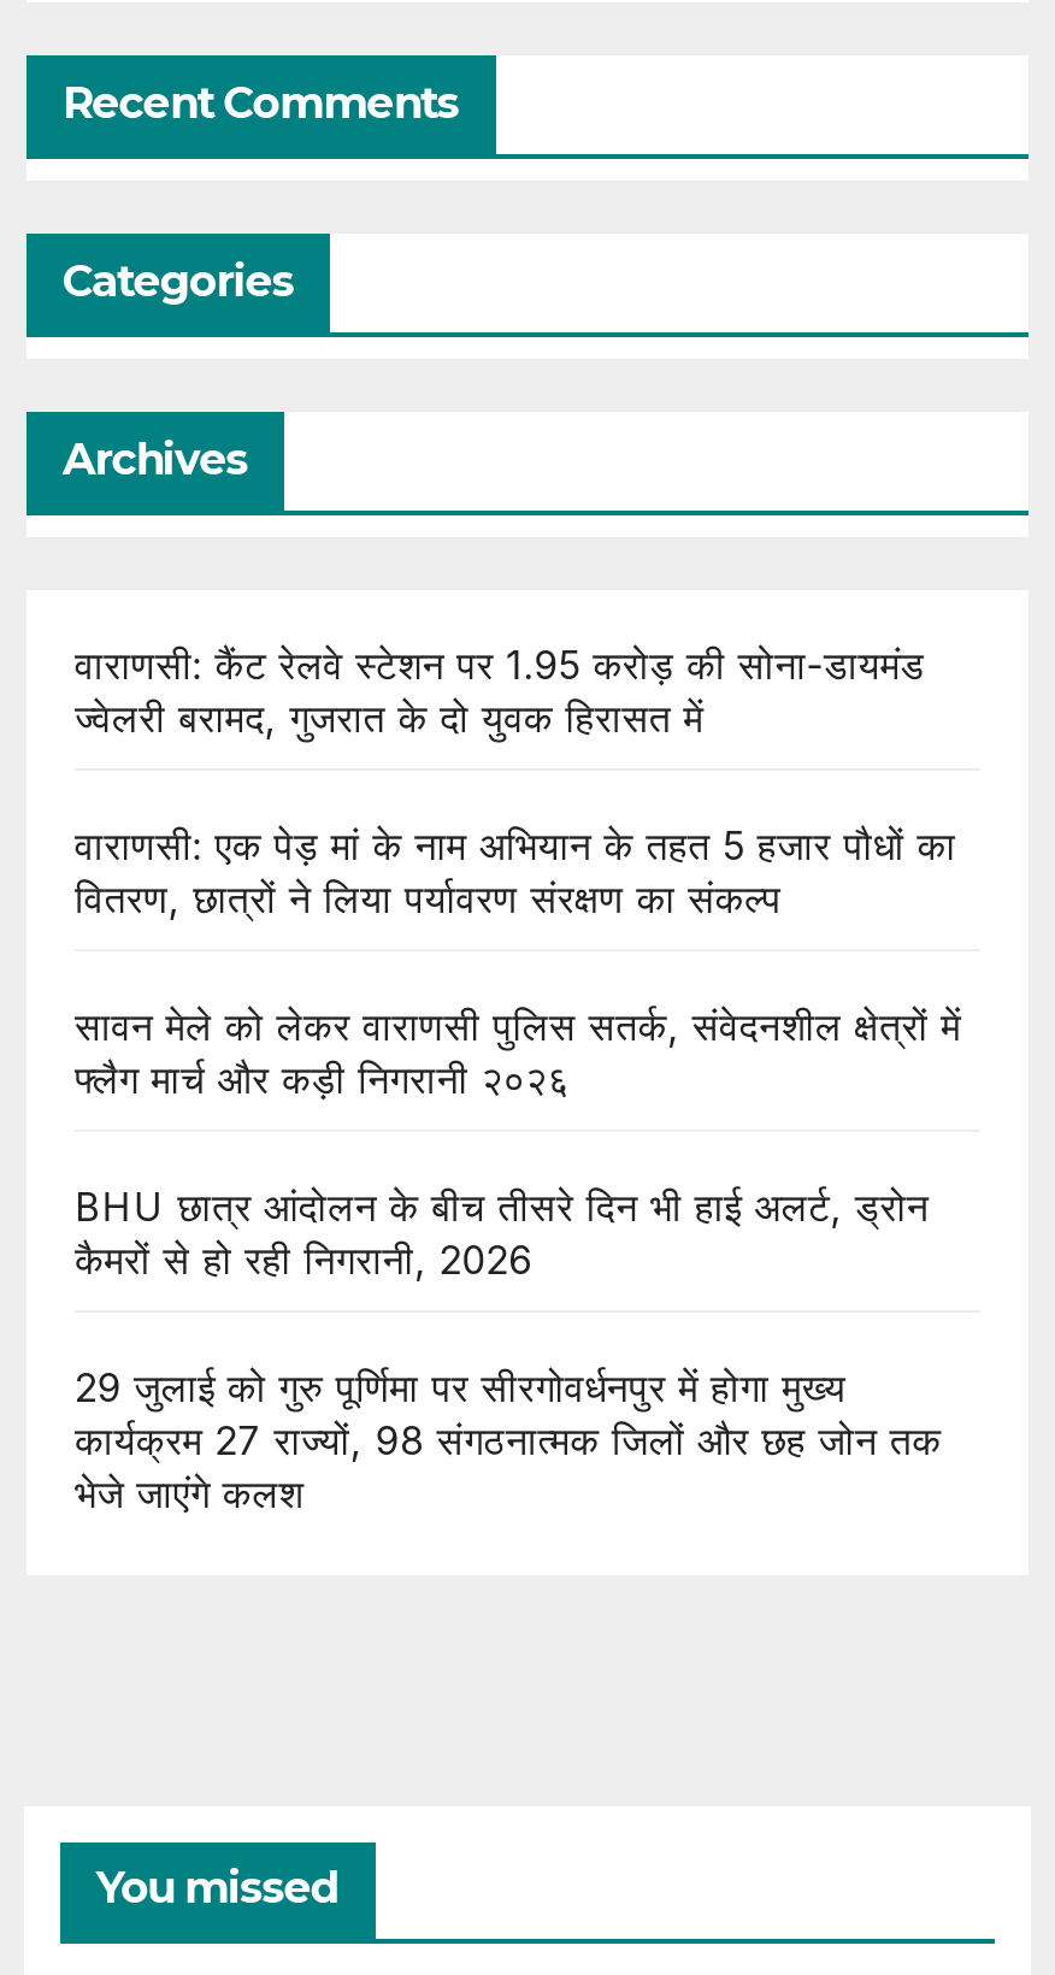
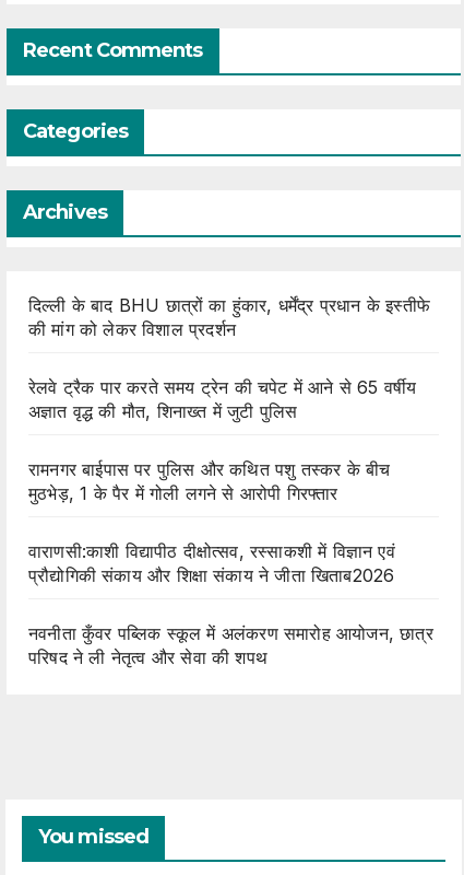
[75,641,924,742] वाराणसी: कैंट रेलवे स्टेशन पर 1.95 करोड़ की सोना-डायमंड | ज्वेलरी बरामद, गुजरात के दो युवक हिरासत में -> [28,294,430,340] दिल्ली के बाद BHU छात्रों का हुंकार, धर्मेंद्र प्रधान के इस्तीफे | की मांग को लेकर विशाल प्रदर्शन
[75,822,956,923] वाराणसी: एक पेड़ मां के नाम अभियान के तहत 5 हजार पौधों का | वितरण, छात्रों ने लिया पर्यावरण संरक्षण का संकल्प -> [28,376,416,422] रेलवे ट्रैक पार करते समय ट्रेन की चपेट में आने से 65 वर्षीय | अज्ञात वृद्ध की मौत, शिनाख्त में जुटी पुलिस
[75,1002,961,1103] सावन मेले को लेकर वाराणसी पुलिस सतर्क, संवेदनशील क्षेत्रों में | फ्लैग मार्च और कड़ी निगरानी २०२६ -> [28,458,390,504] रामनगर बाईपास पर पुलिस और कथित पशु तस्कर के बीच | मुठभेड़, 1 के पैर में गोली लगने से आरोपी गिरफ्तार
[75,1183,929,1284] BHU छात्र आंदोलन के बीच तीसरे दिन भी हाई अलर्ट, ड्रोन | कैमरों से हो रही निगरानी, 2026 -> [28,540,395,586] वाराणसी:काशी विद्यापीठ दीक्षोत्सव, रस्साकशी में विज्ञान एवं | प्रौद्योगिकी संकाय और शिक्षा संकाय ने जीता खिताब2026
[75,1363,941,1518] 29 जुलाई को गुरु पूर्णिमा पर सीरगोवर्धनपुर में होगा मुख्य | कार्यक्रम 27 राज्यों, 98 संगठनात्मक जिलों और छह जोन तक | भेजे जाएंगे कलश -> [28,622,433,668] नवनीता कुँवर पब्लिक स्कूल में अलंकरण समारोह आयोजन, छात्र | परिषद ने ली नेतृत्व और सेवा की शपथ

